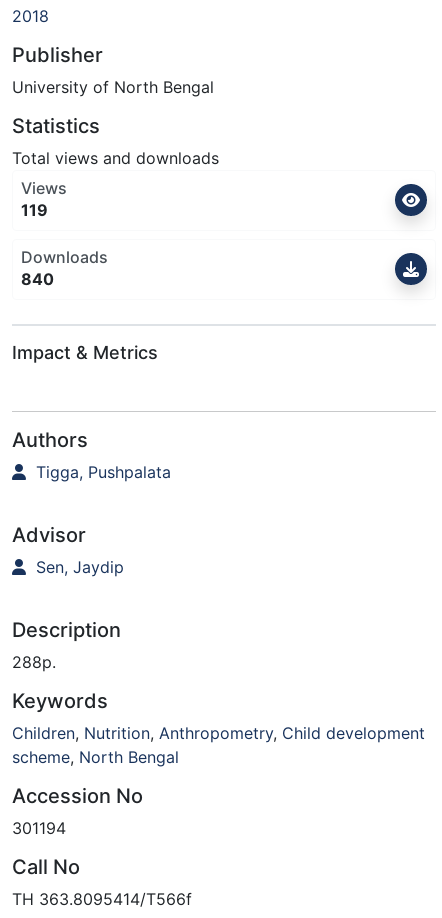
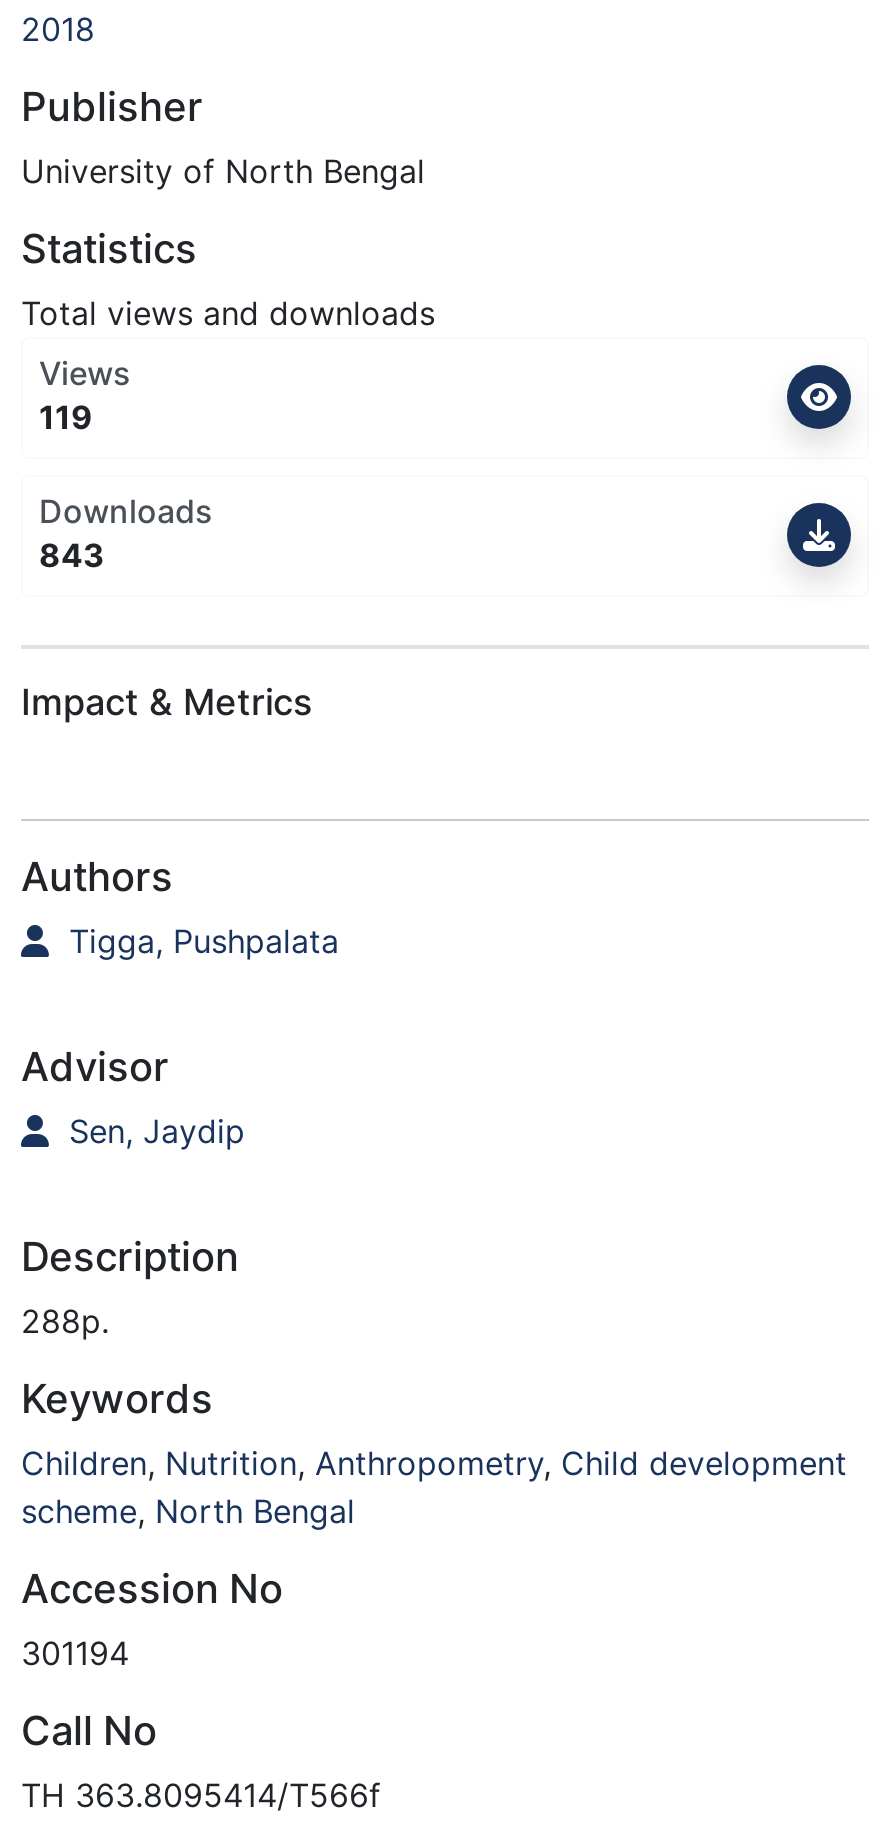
[21,269,54,289] 840 -> [39,535,105,575] 843

